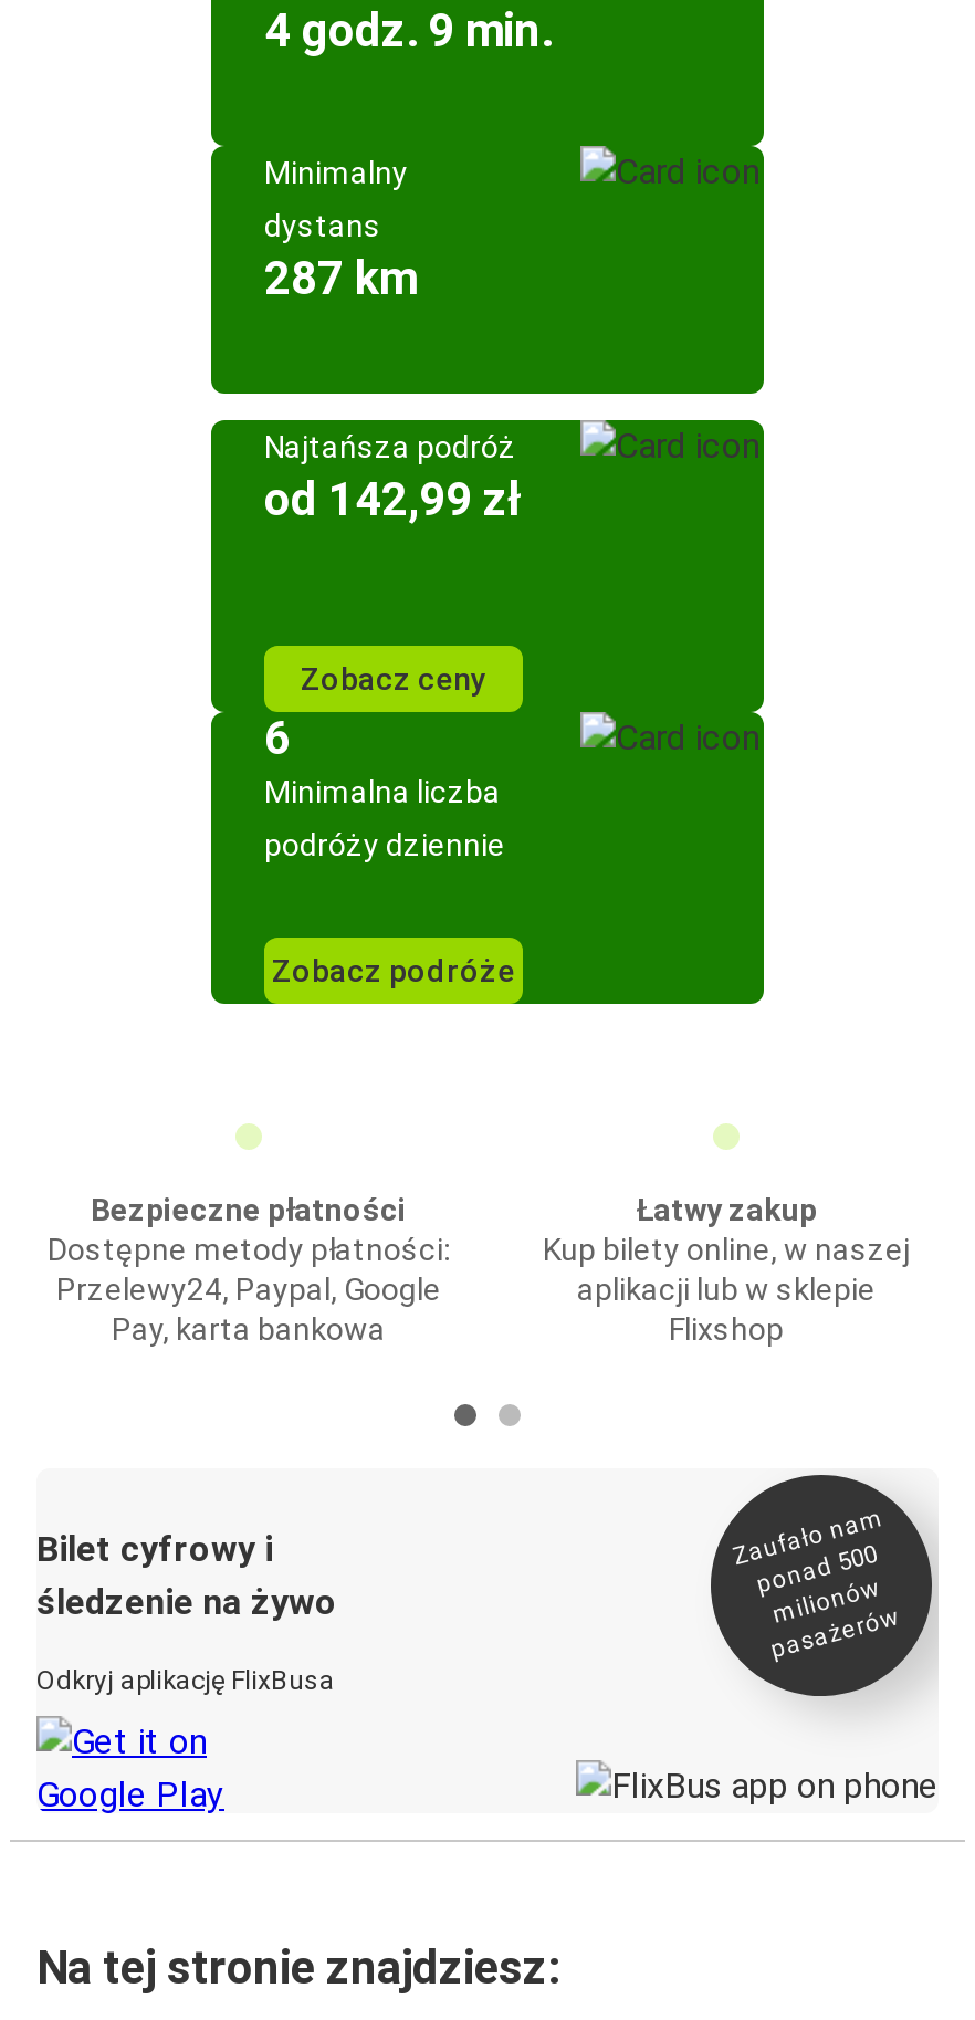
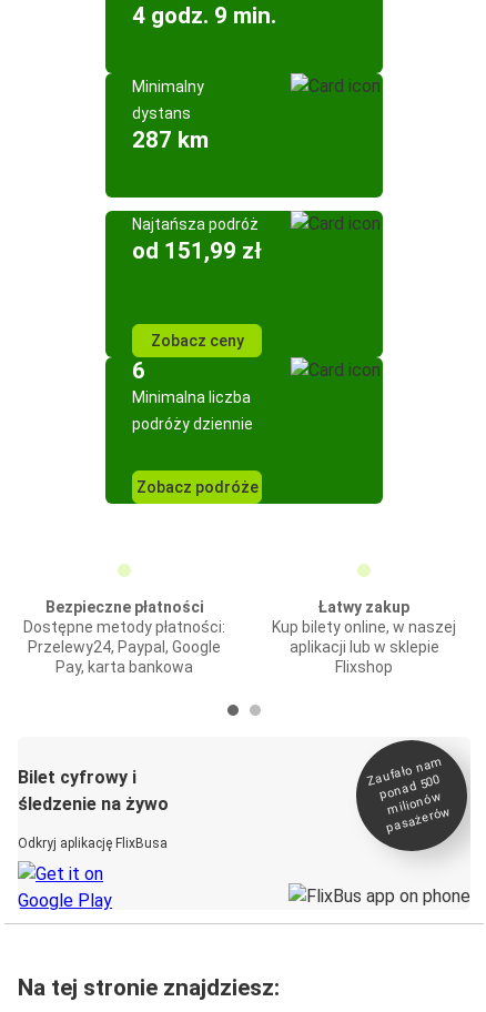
[264,473,523,526] od 142,99 zł -> [132,237,262,264] od 151,99 zł

